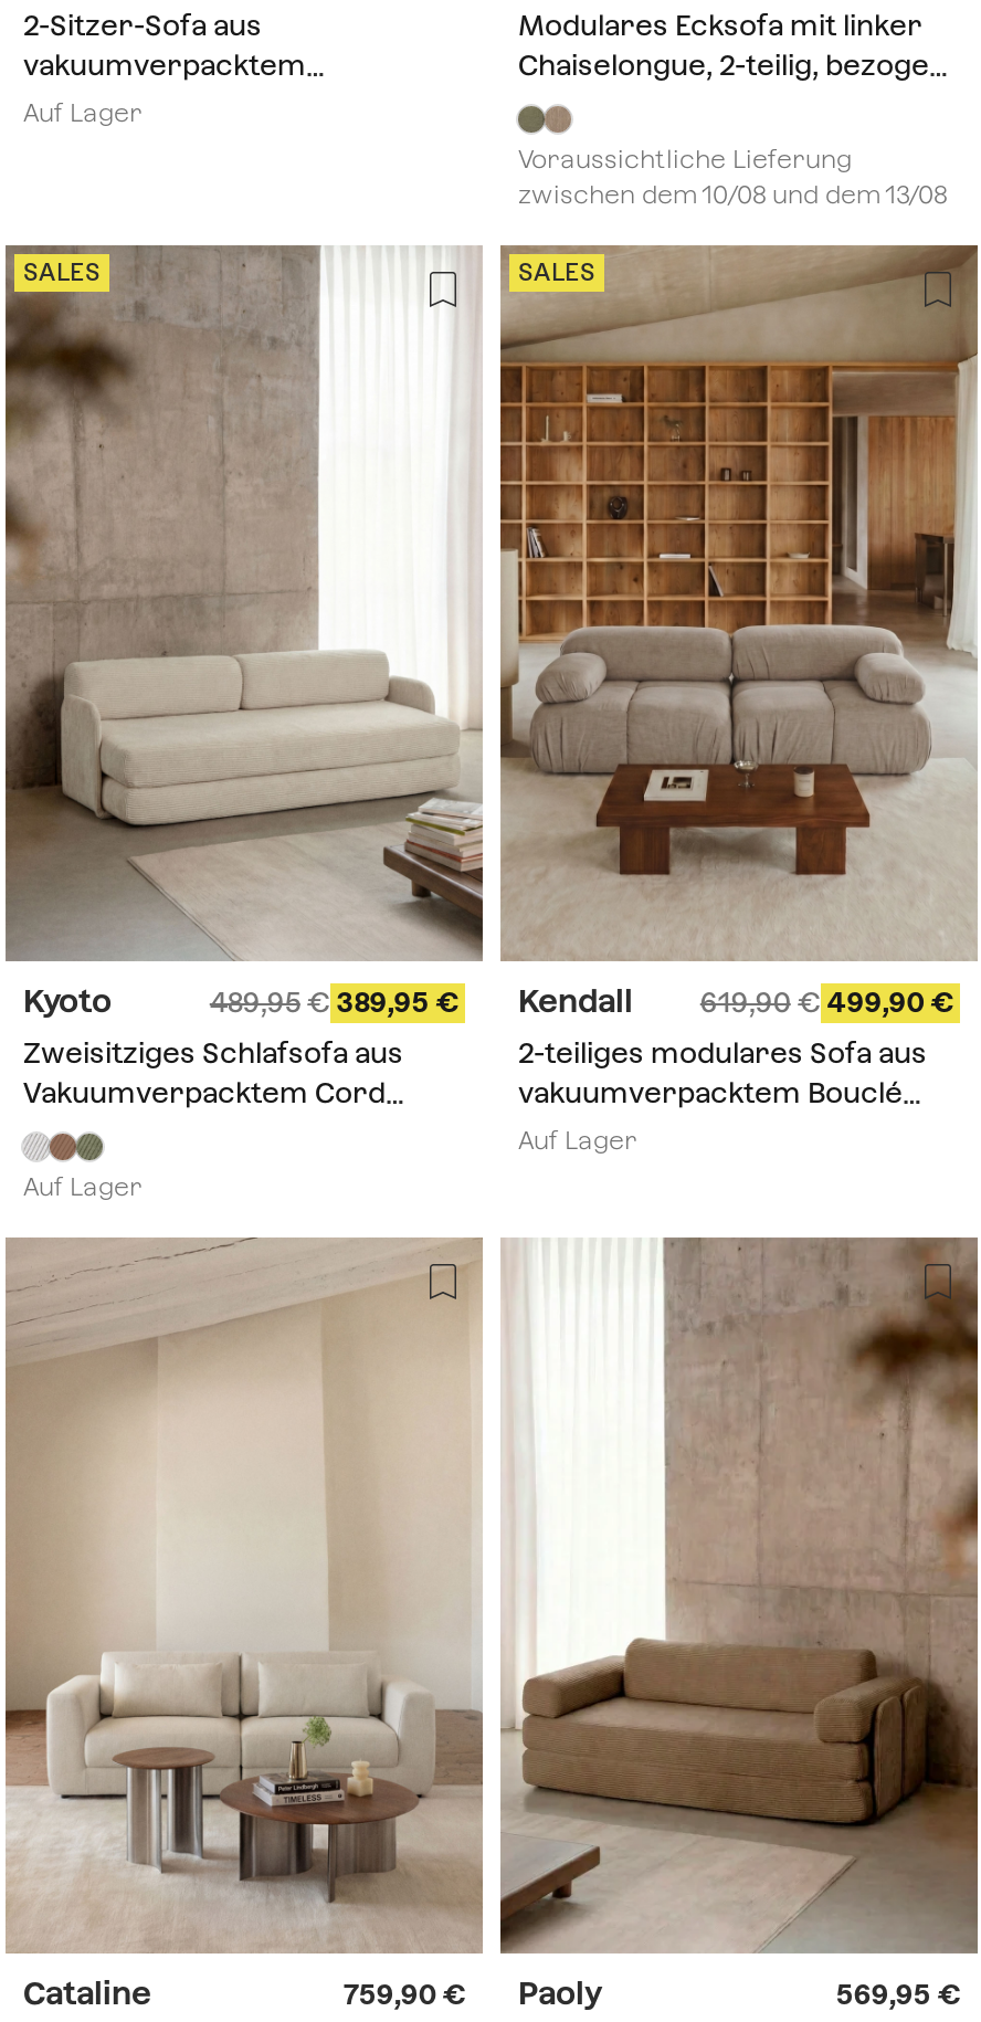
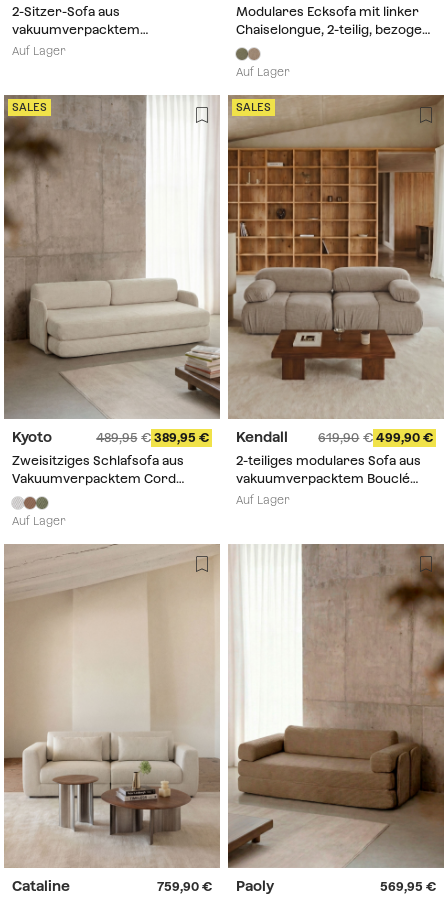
[518,144,947,210] Voraussichtliche Lieferung | zwischen dem 10/08 und dem 13/08 -> [236,65,290,79] Auf Lager

